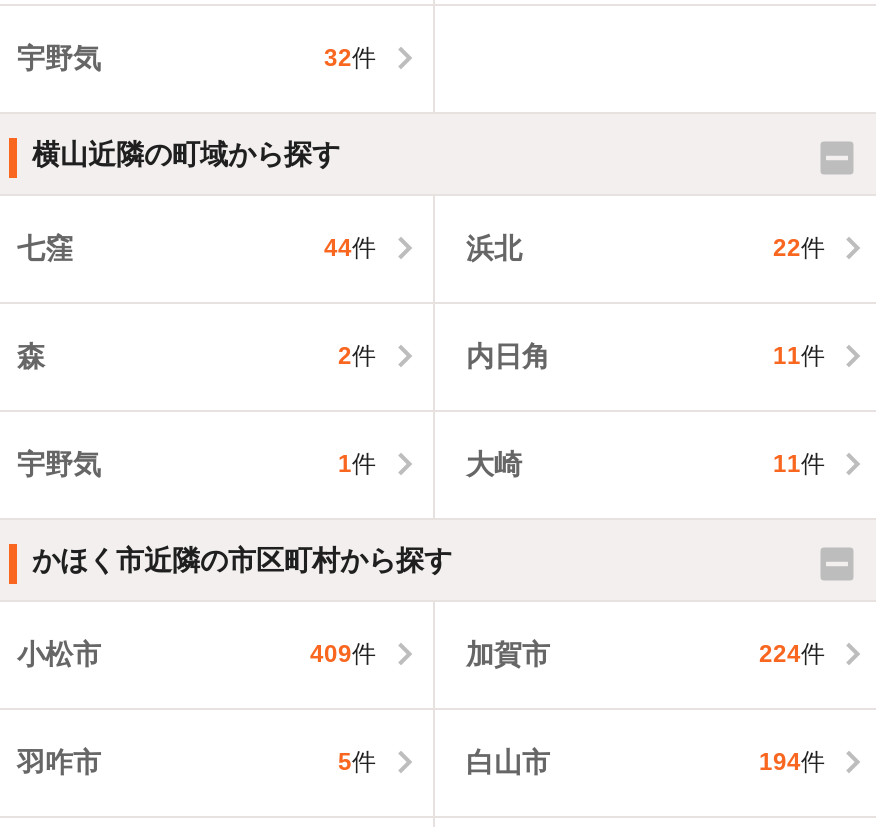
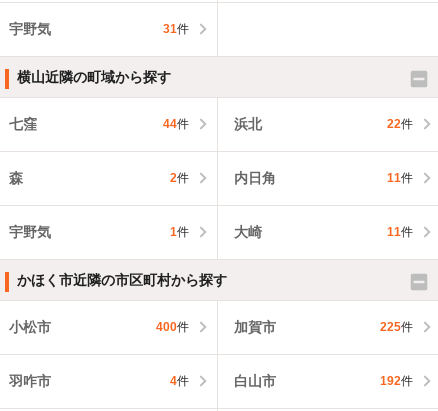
[324,45,376,73] 32件 -> [162,22,188,36] 31件
[310,641,376,669] 409件 -> [155,320,188,334] 400件
[759,641,825,669] 224件 -> [380,320,413,334] 225件
[338,749,376,777] 5件 -> [169,374,188,388] 4件
[759,749,825,777] 194件 -> [380,374,413,388] 192件

